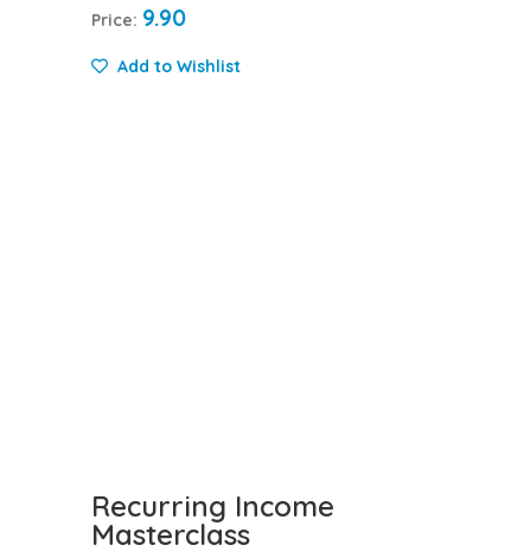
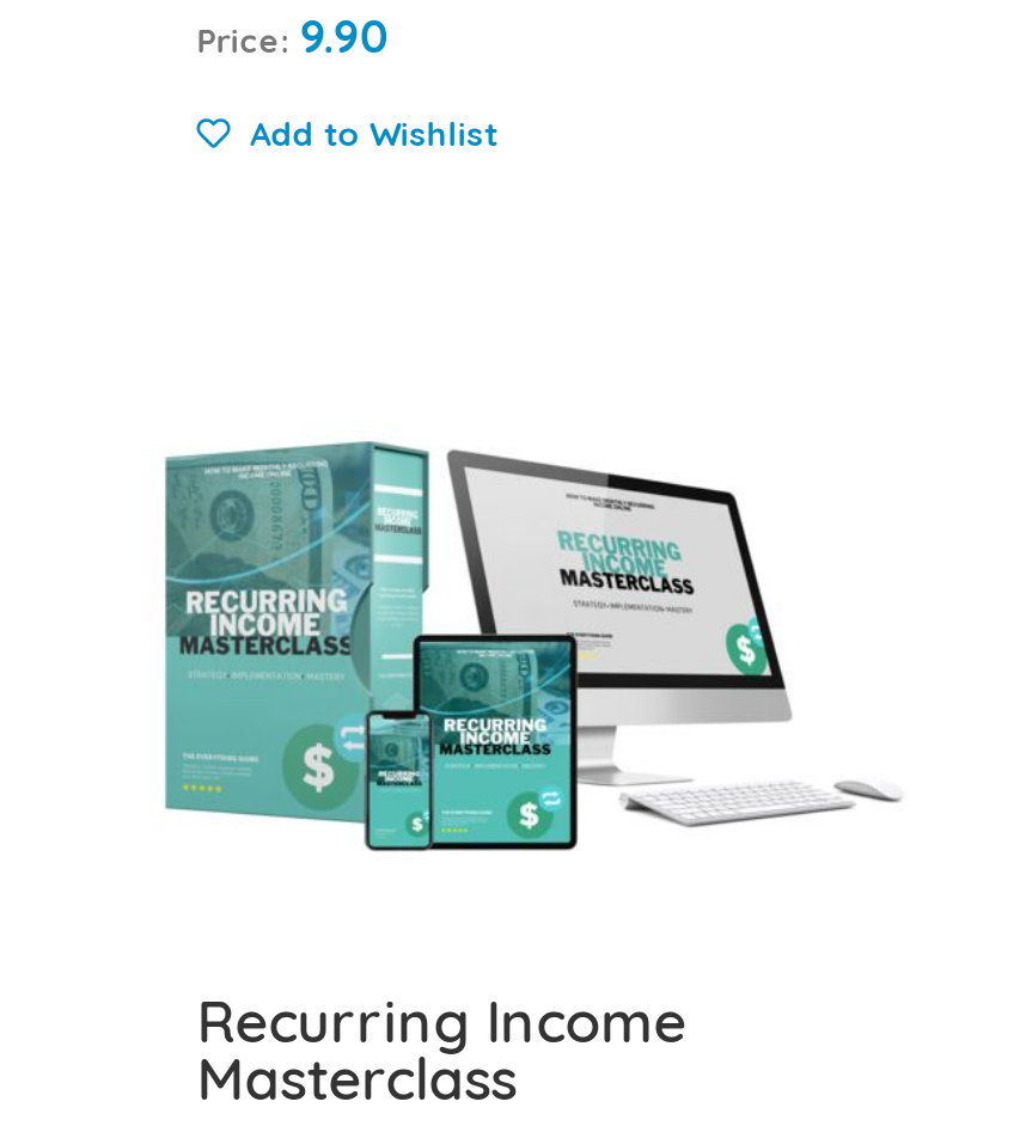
none -> [161,440,900,853] [image]

